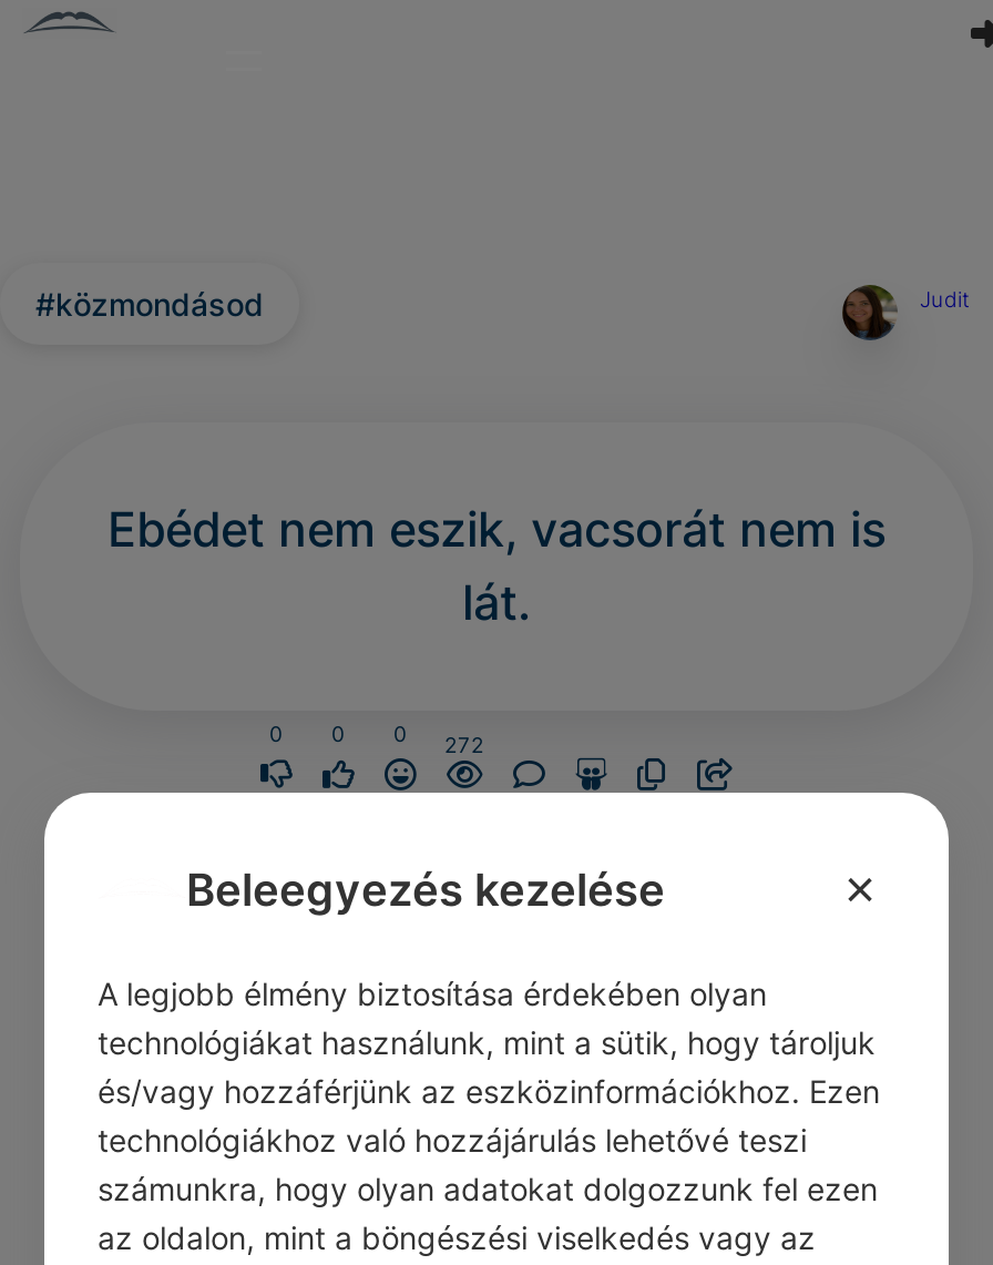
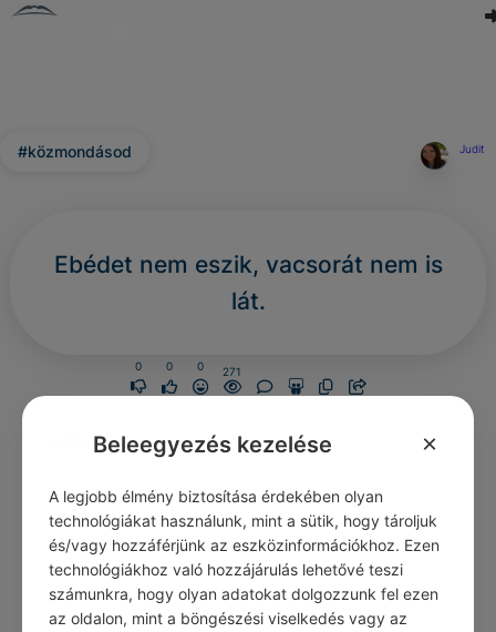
[269,722,484,757] 0 0 0 272 -> [135,360,241,378] 0 0 0 271

